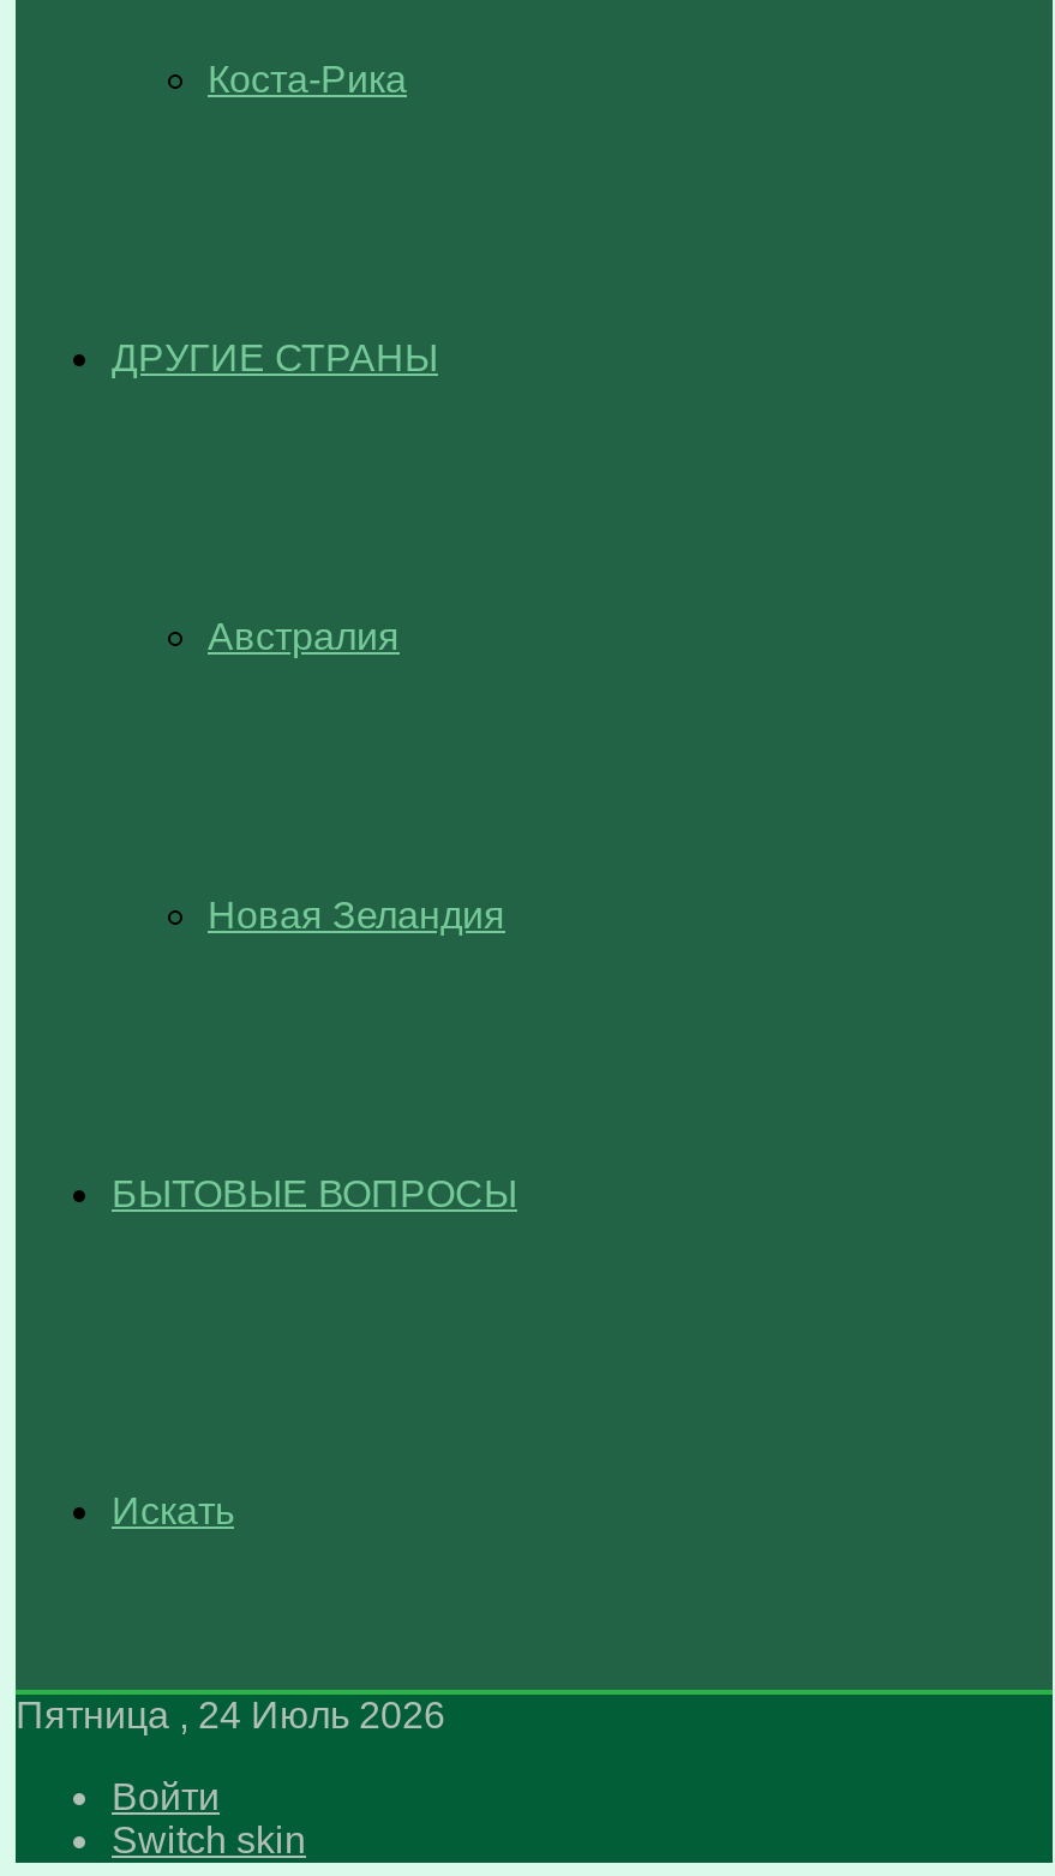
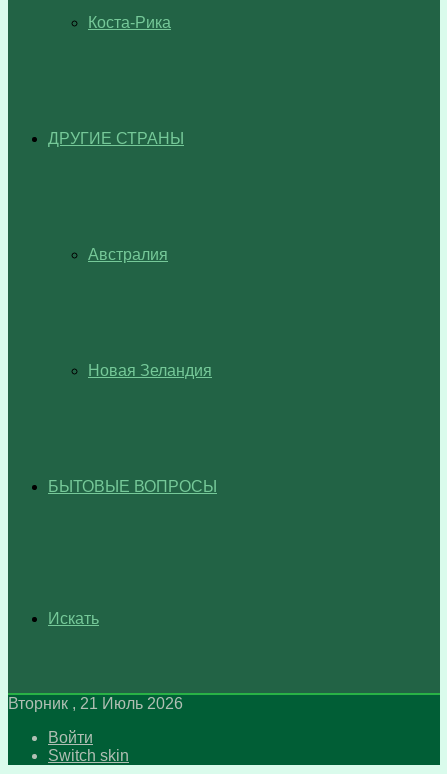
[16,1695,445,1735] Пятница , 24 Июль 2026 -> [8,695,183,712] Вторник , 21 Июль 2026

